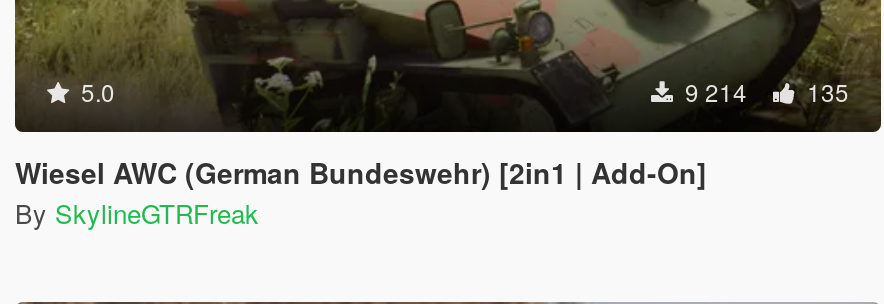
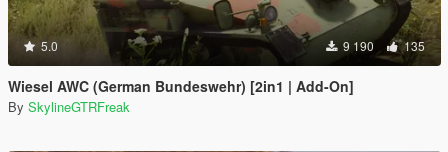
[679,74,849,108] 9 214 135 -> [340,37,425,54] 9 190 135

